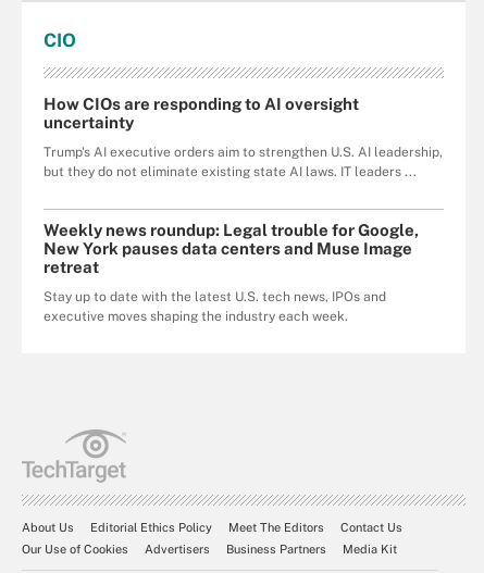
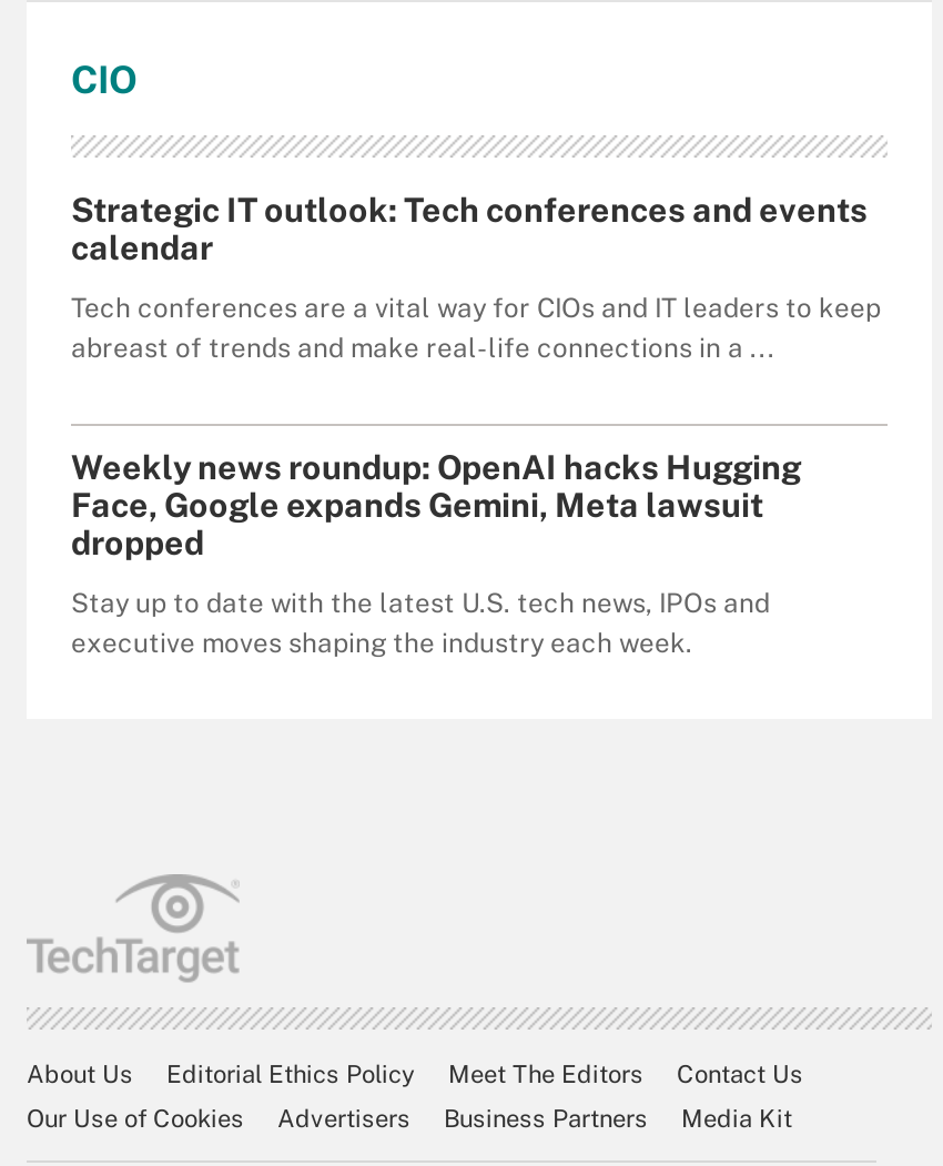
[44,95,359,132] How CIOs are responding to AI oversight | uncertainty -> [71,191,868,266] Strategic IT outlook: Tech conferences and events | calendar
[44,145,443,179] Trump's AI executive orders aim to strengthen U.S. AI leadership, | but they do not eliminate existing state AI laws. IT leaders ... -> [71,293,881,364] Tech conferences are a vital way for CIOs and IT leaders to keep | abreast of trends and make real-life connections in a ...
[44,221,419,276] Weekly news roundup: Legal trouble for Google, | New York pauses data centers and Muse Image | retreat -> [71,448,801,561] Weekly news roundup: OpenAI hacks Hugging | Face, Google expands Gemini, Meta lawsuit | dropped

